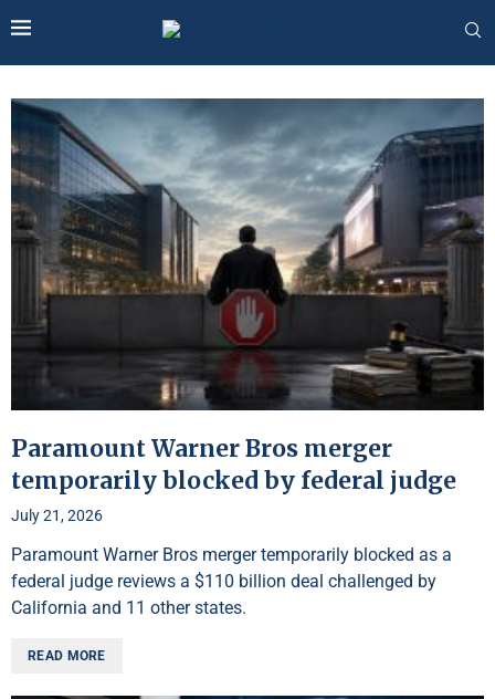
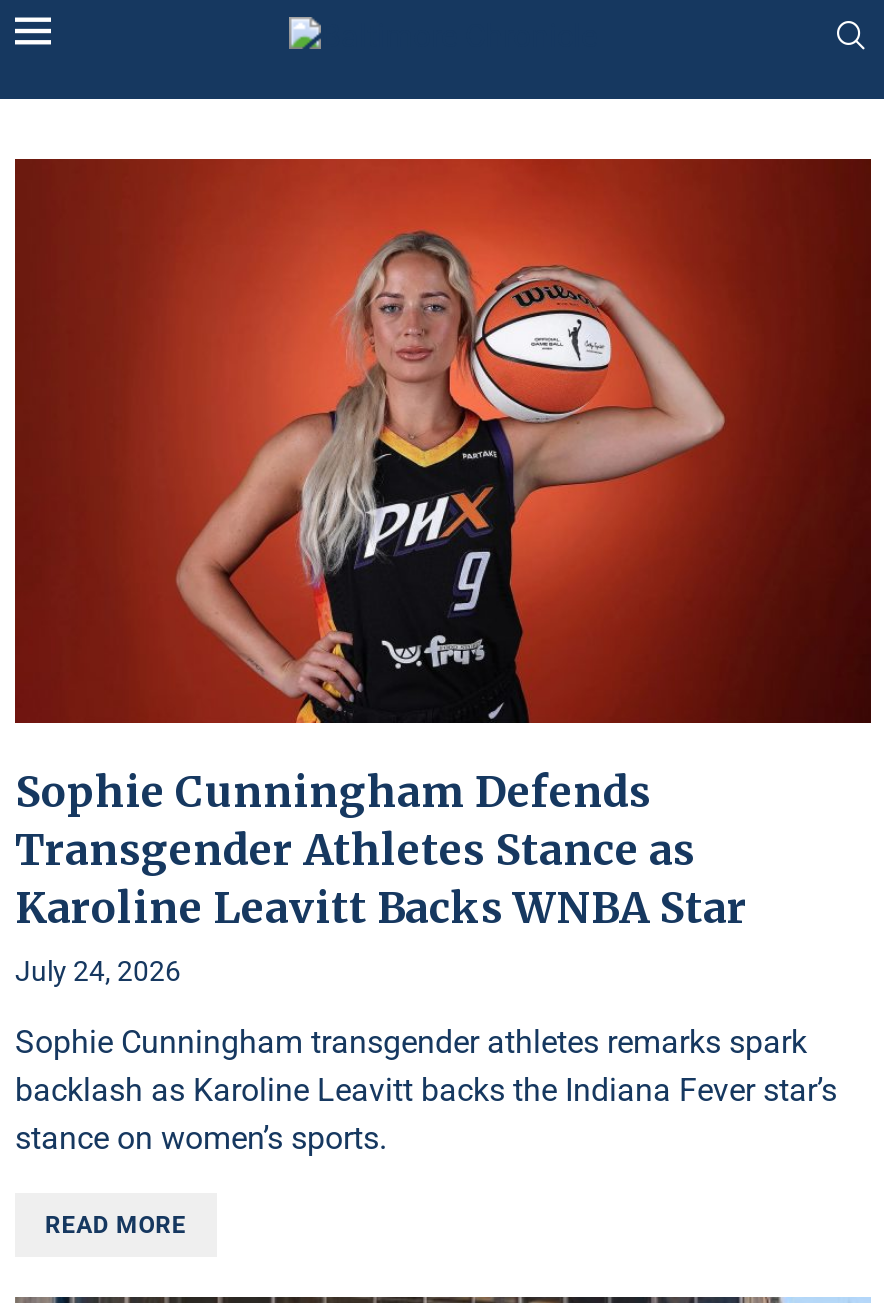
[10,97,485,525] [image] | Paramount Warner Bros merger | temporarily blocked by federal judge | July 21, 2026 -> [13,157,873,988] [image] | Sophie Cunningham Defends | Transgender Athletes Stance as | Karoline Leavitt Backs WNBA Star | July 24, 2026
[11,545,452,619] Paramount Warner Bros merger temporarily blocked as a | federal judge reviews a $110 billion deal challenged by | California and 11 other states. -> [15,1024,837,1158] Sophie Cunningham transgender athletes remarks spark | backlash as Karoline Leavitt backs the Indiana Fever star’s | stance on women’s sports.

